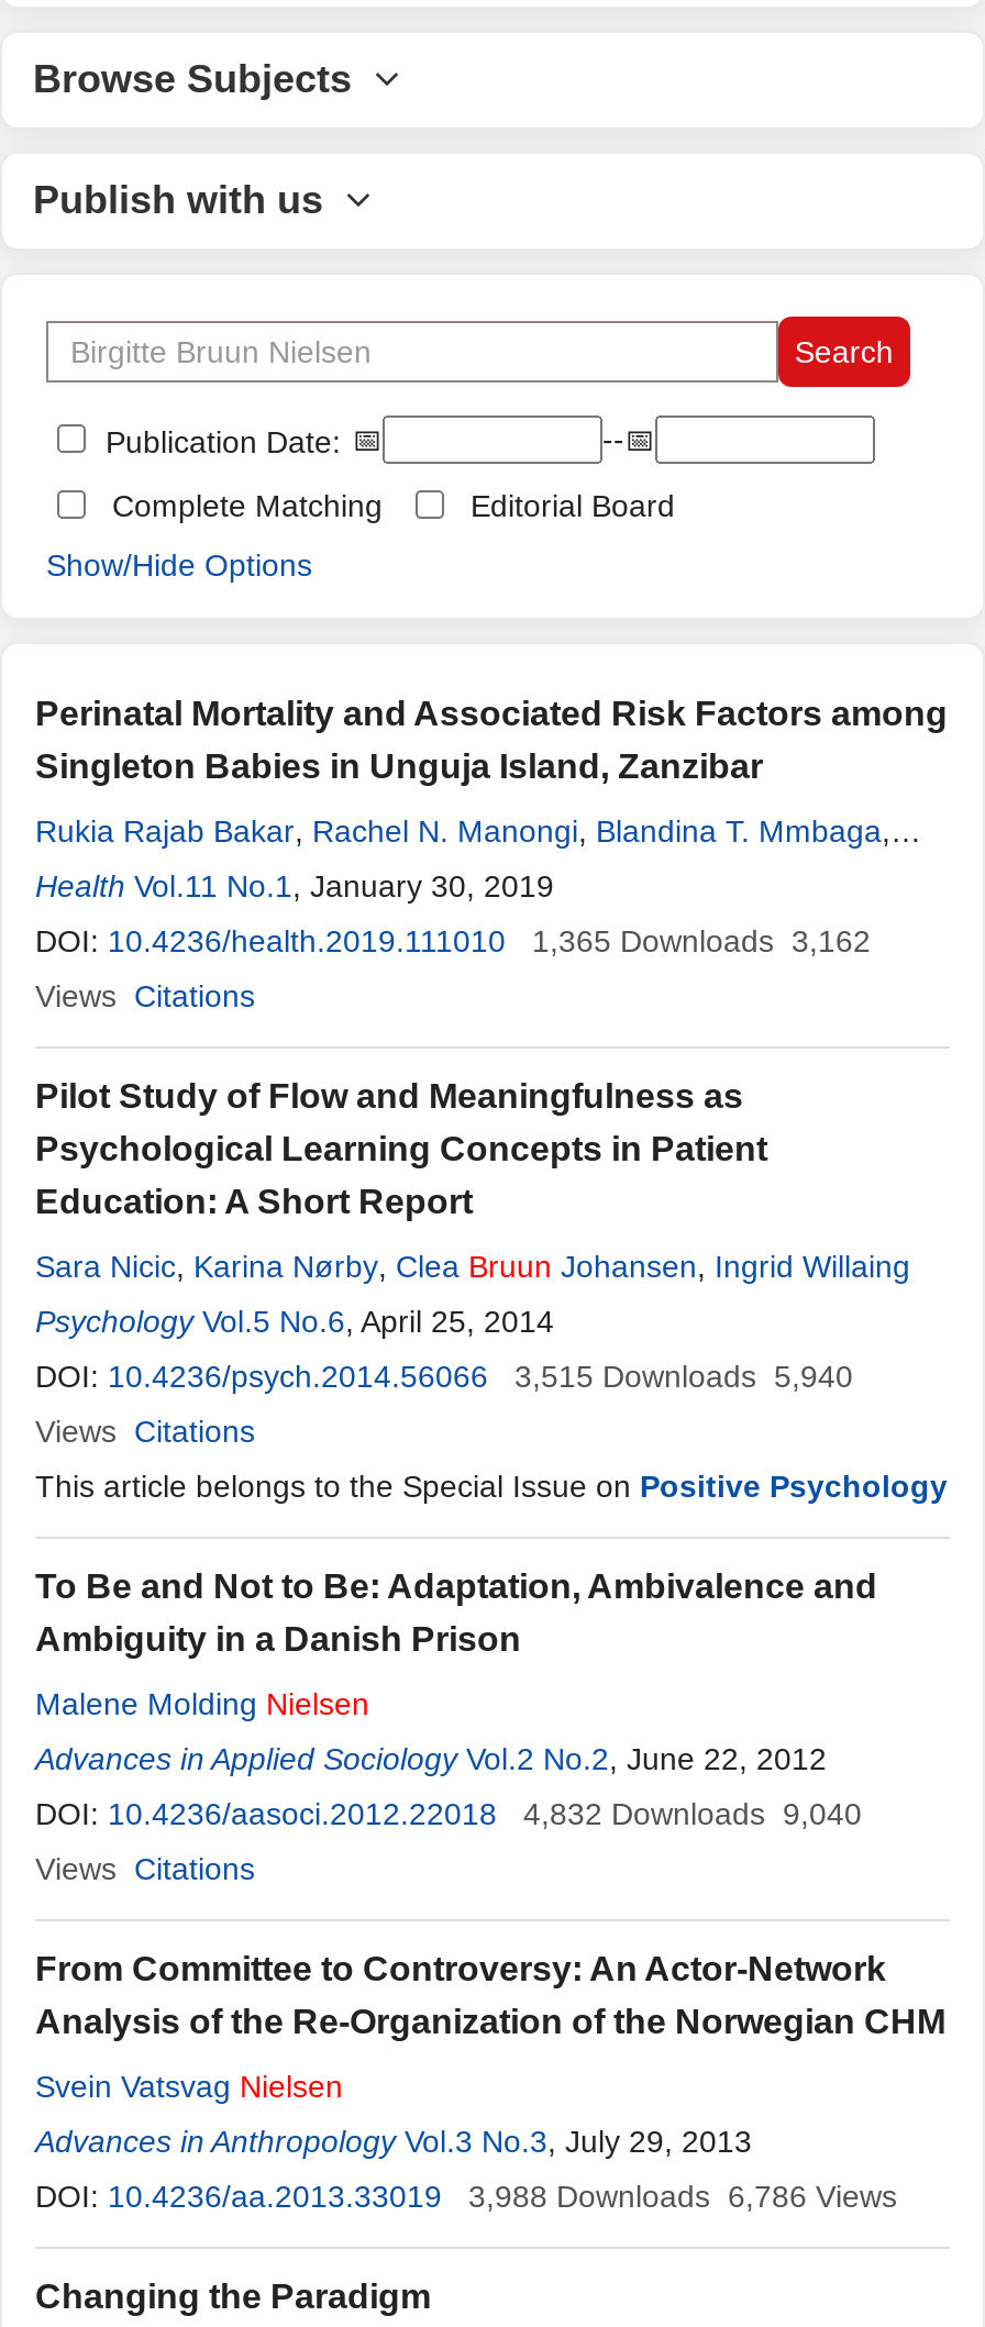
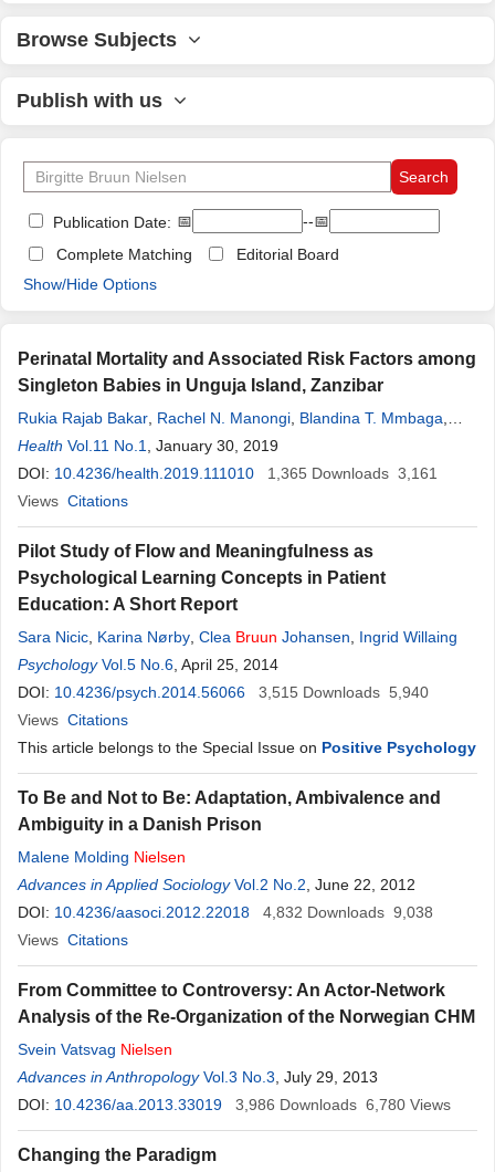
[35,923,871,958] DOI: 10.4236/health.2019.111010 1,365 Downloads 3,162 -> [18,464,438,482] DOI: 10.4236/health.2019.111010 1,365 Downloads 3,161
[35,1796,862,1831] DOI: 10.4236/aasoci.2012.22018 4,832 Downloads 9,040 -> [18,903,433,921] DOI: 10.4236/aasoci.2012.22018 4,832 Downloads 9,038
[468,2179,897,2214] 3,988 Downloads 6,786 Views -> [235,1096,451,1113] 3,986 Downloads 6,780 Views

